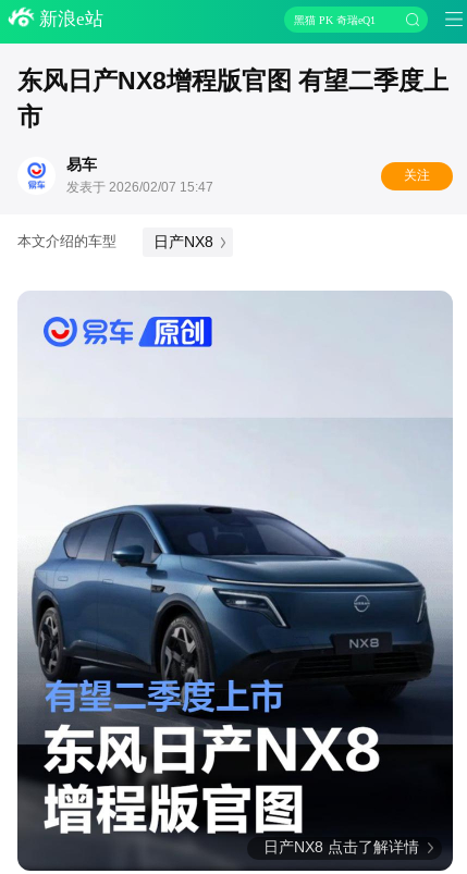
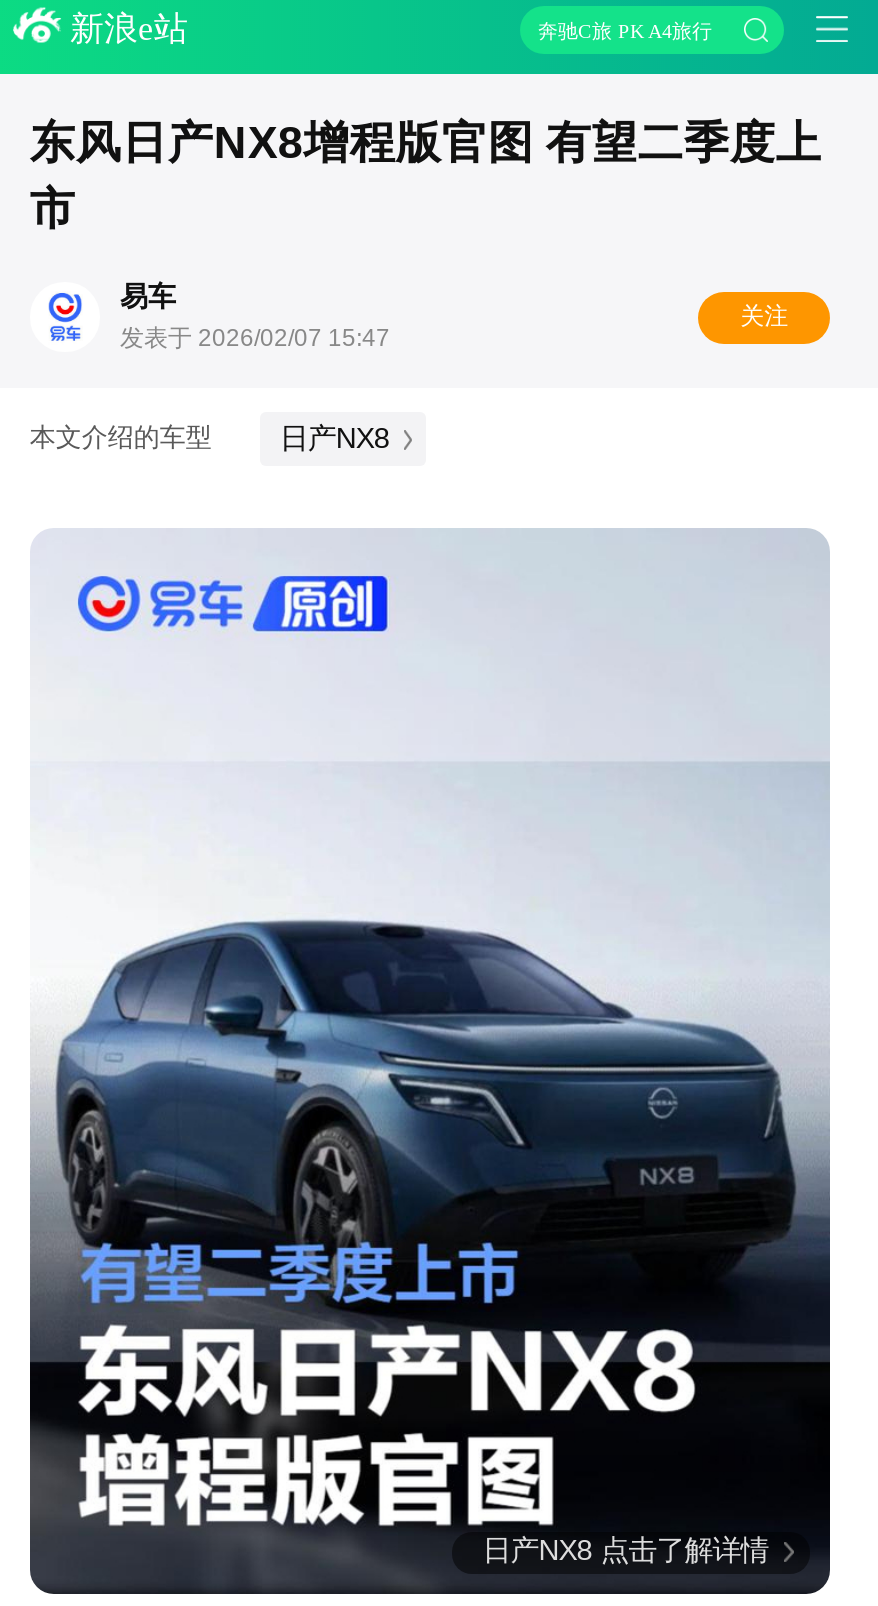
[294,14,376,26] 黑猫 PK 奇瑞eQ1 -> [538,19,712,41] 奔驰C旅 PK A4旅行

